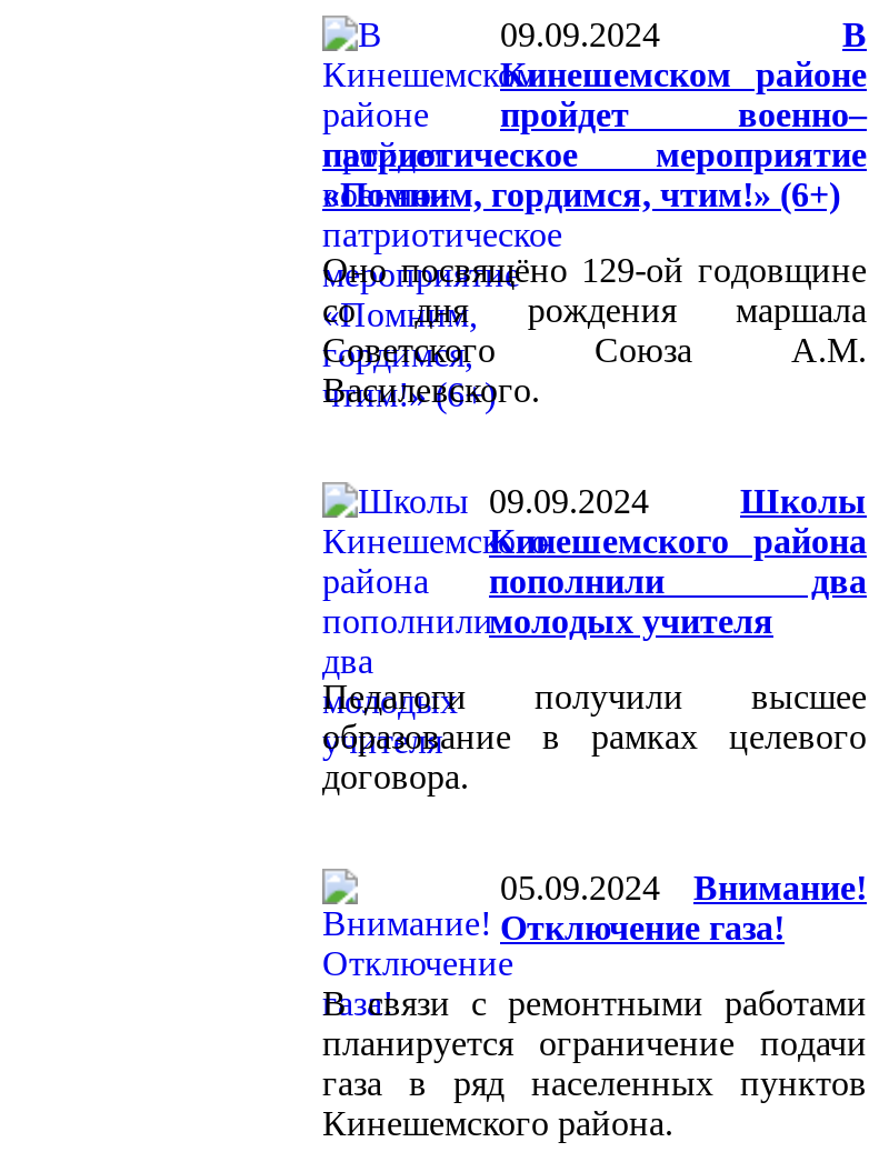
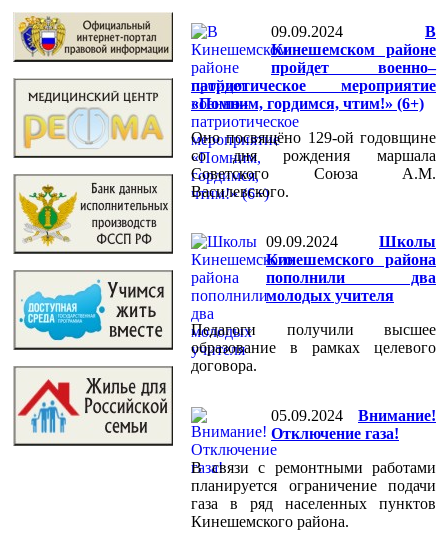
none -> [13,12,174,63] [image]
none -> [12,77,174,159] [image]
none -> [12,173,174,255] [image]
none -> [12,269,174,351] [image]
none -> [12,365,174,447] [image]

